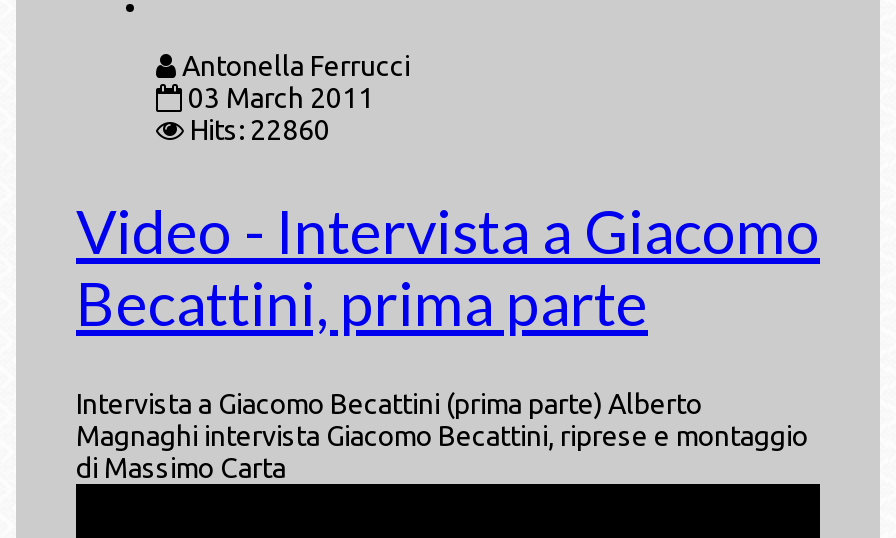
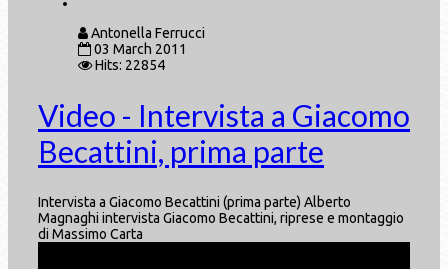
[190,113,330,145] Hits: 22860 -> [95,56,165,72] Hits: 22854

